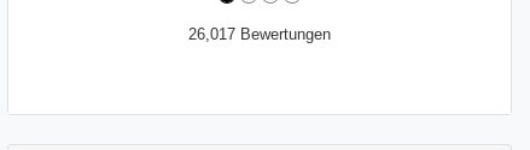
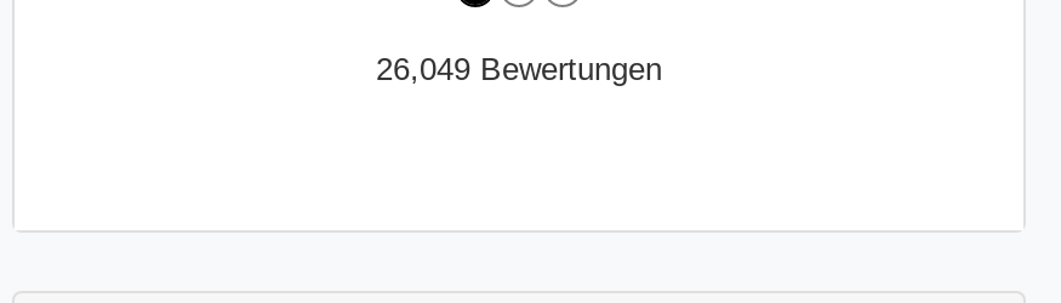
[188,25,331,43] 26,017 Bewertungen -> [376,50,662,86] 26,049 Bewertungen

